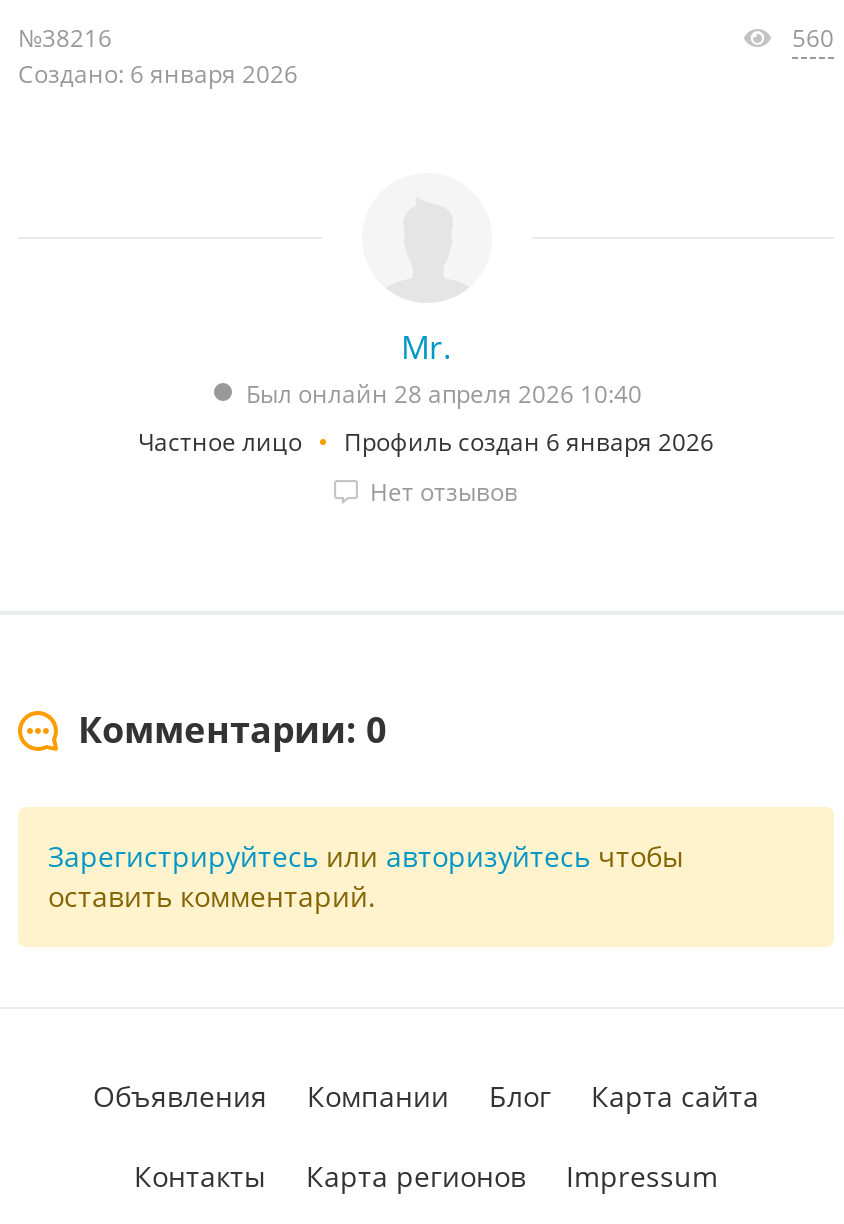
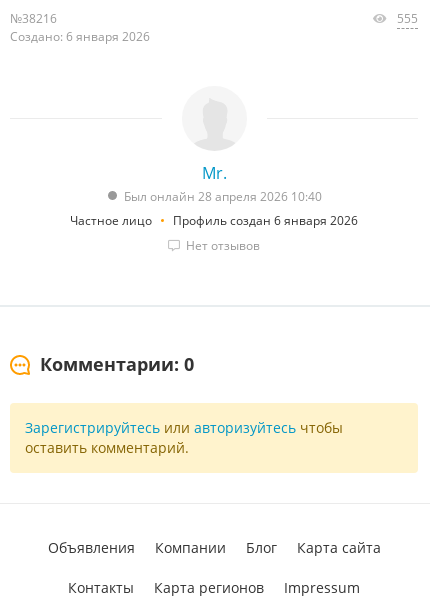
[792,20,834,54] 560 -> [397,10,418,27] 555

